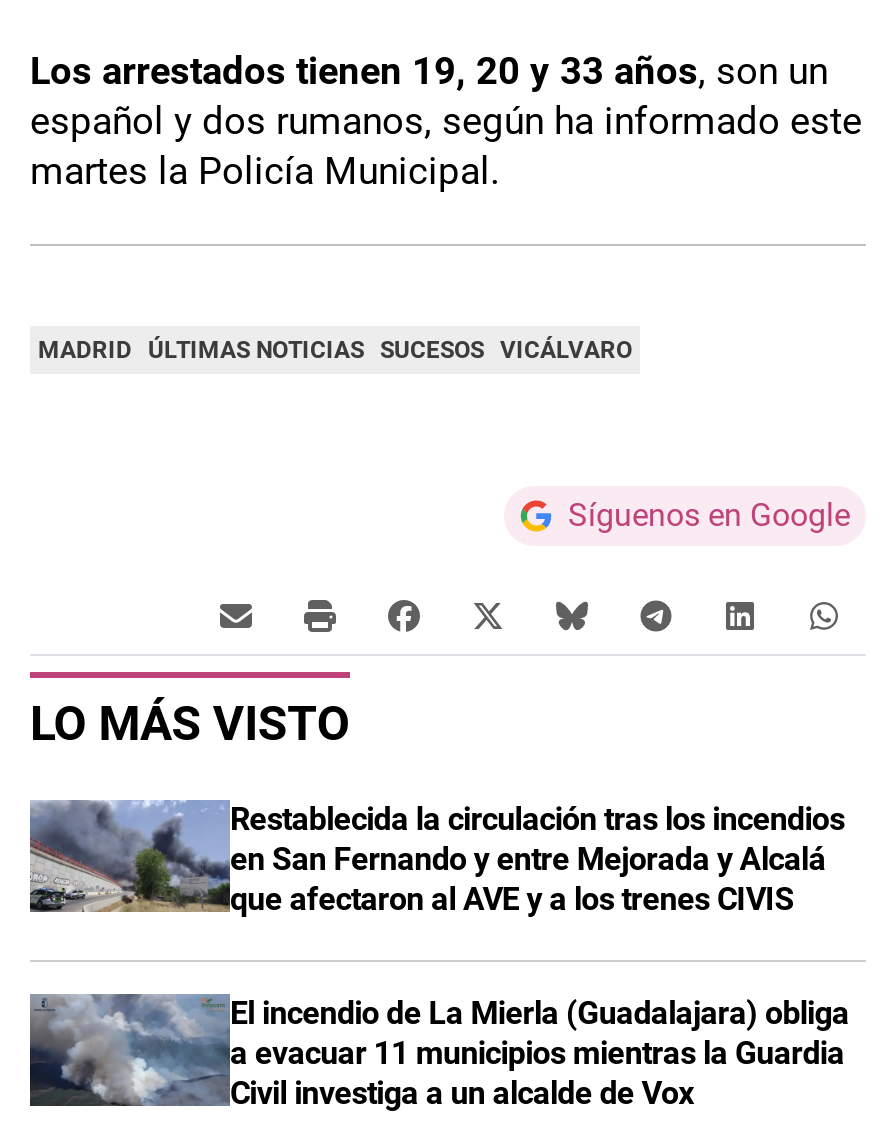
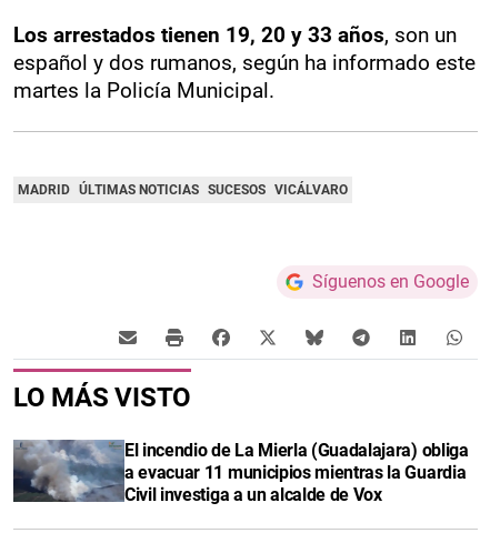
[28,799,845,917] [image] | Restablecida la circulación tras los incendios | en San Fernando y entre Mejorada y Alcalá | que afectaron al AVE y a los trenes CIVIS -> none

